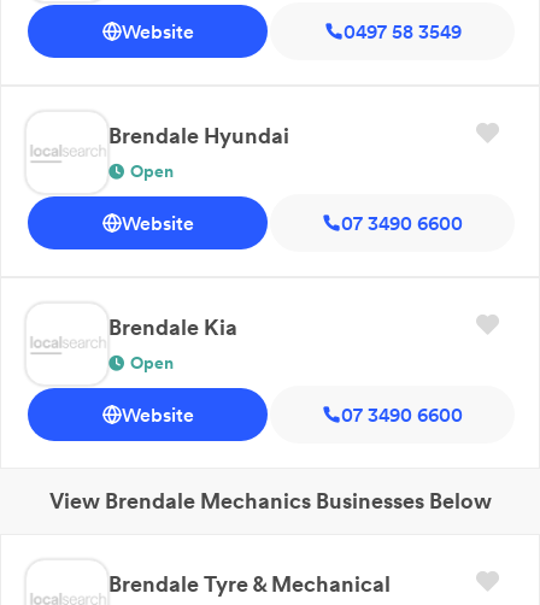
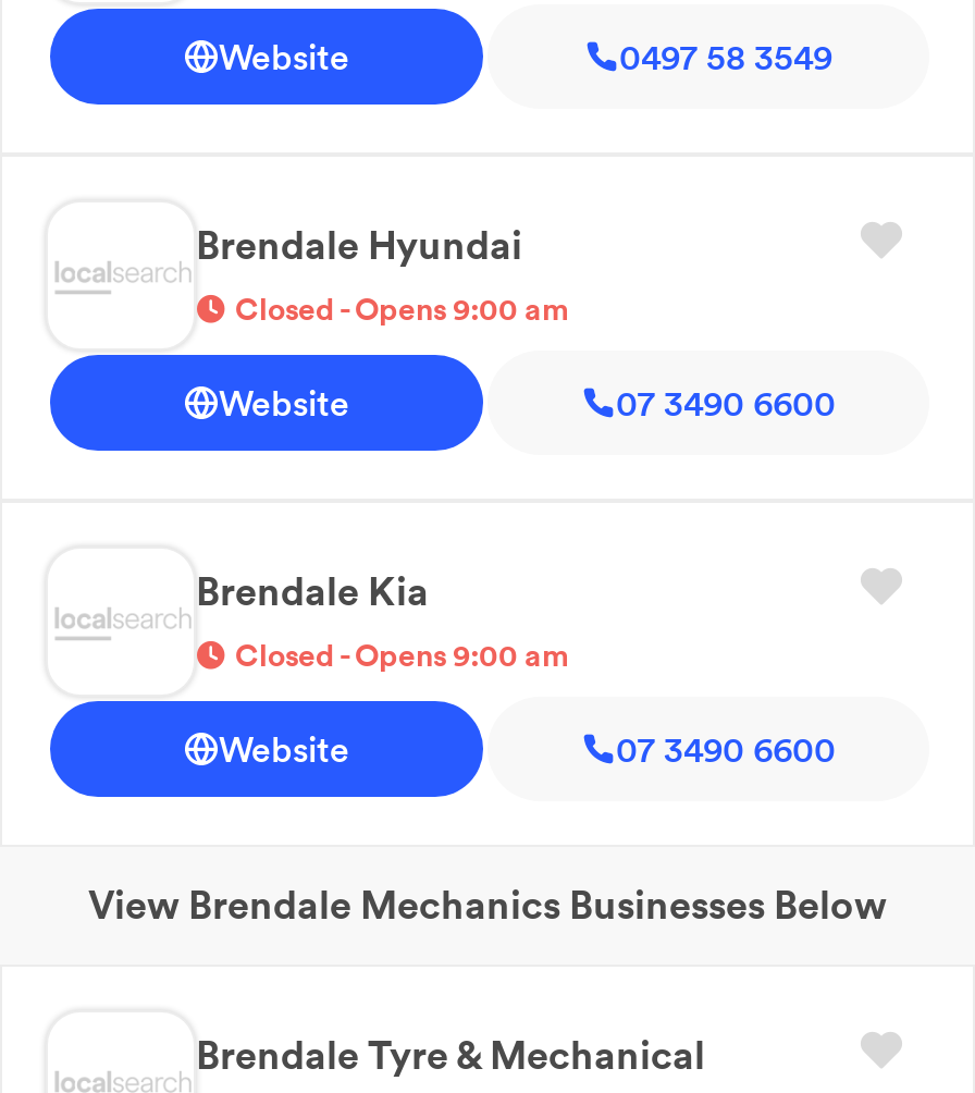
[130,160,174,182] Open -> [235,289,568,328] Closed - Opens 9:00 am
[130,352,174,373] Open -> [235,635,568,675] Closed - Opens 9:00 am

